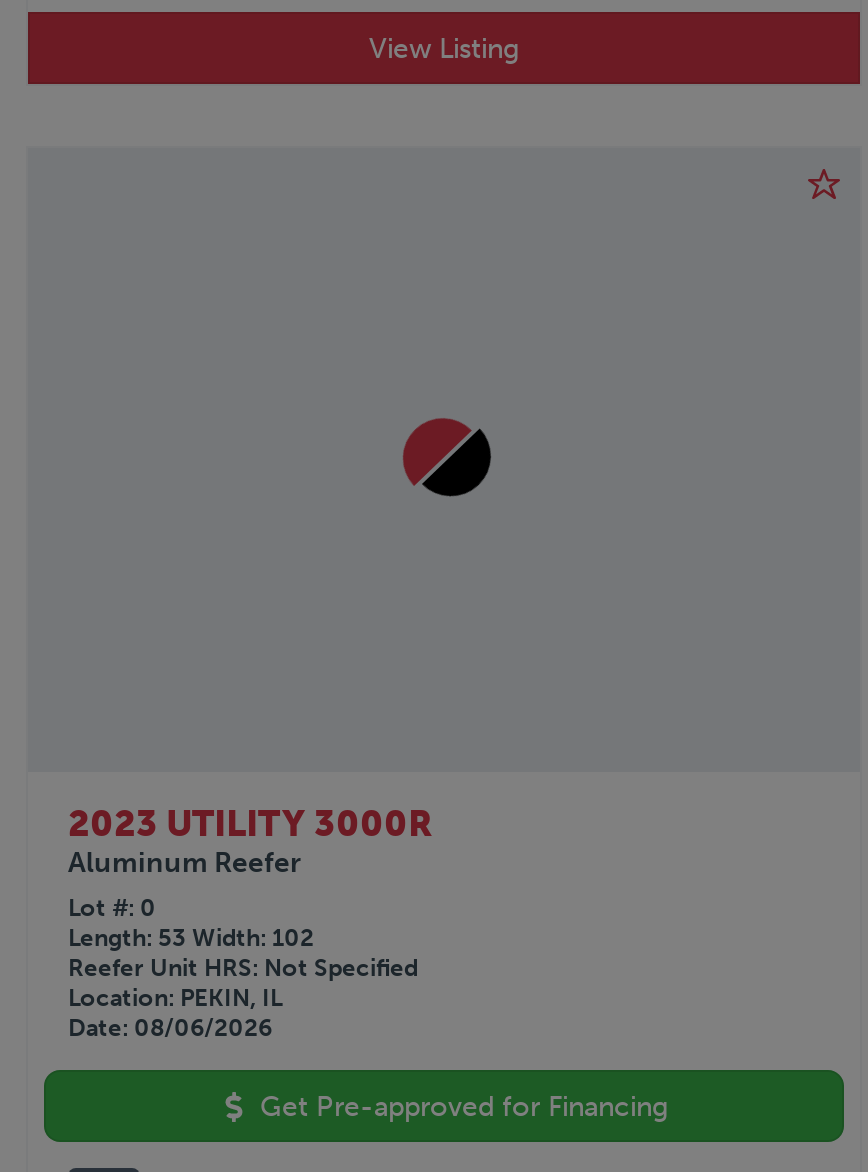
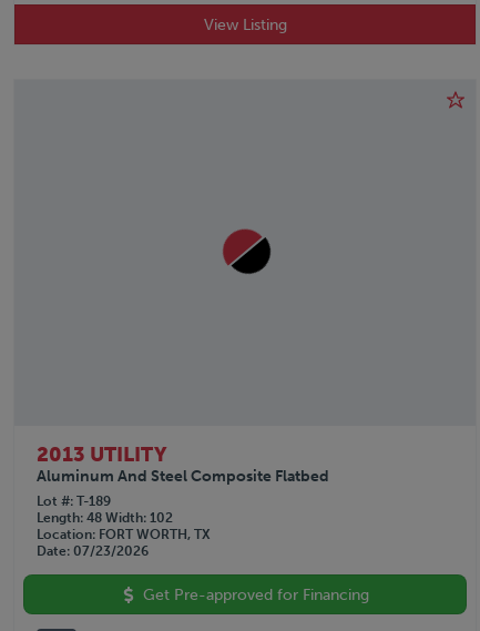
[68,802,432,1042] 2023 UTILITY 3000R | Aluminum Reefer | Lot # 0 | Length 53 Width 102 | Reefer Unit HRS Not Specified | Location PEKIN, IL | Date 08/06/2026 -> [37,443,329,559] 2013 UTILITY | Aluminum And Steel Composite Flatbed | Lot # T-189 | Length 48 Width 102 | Location FORT WORTH, TX | Date 07/23/2026

